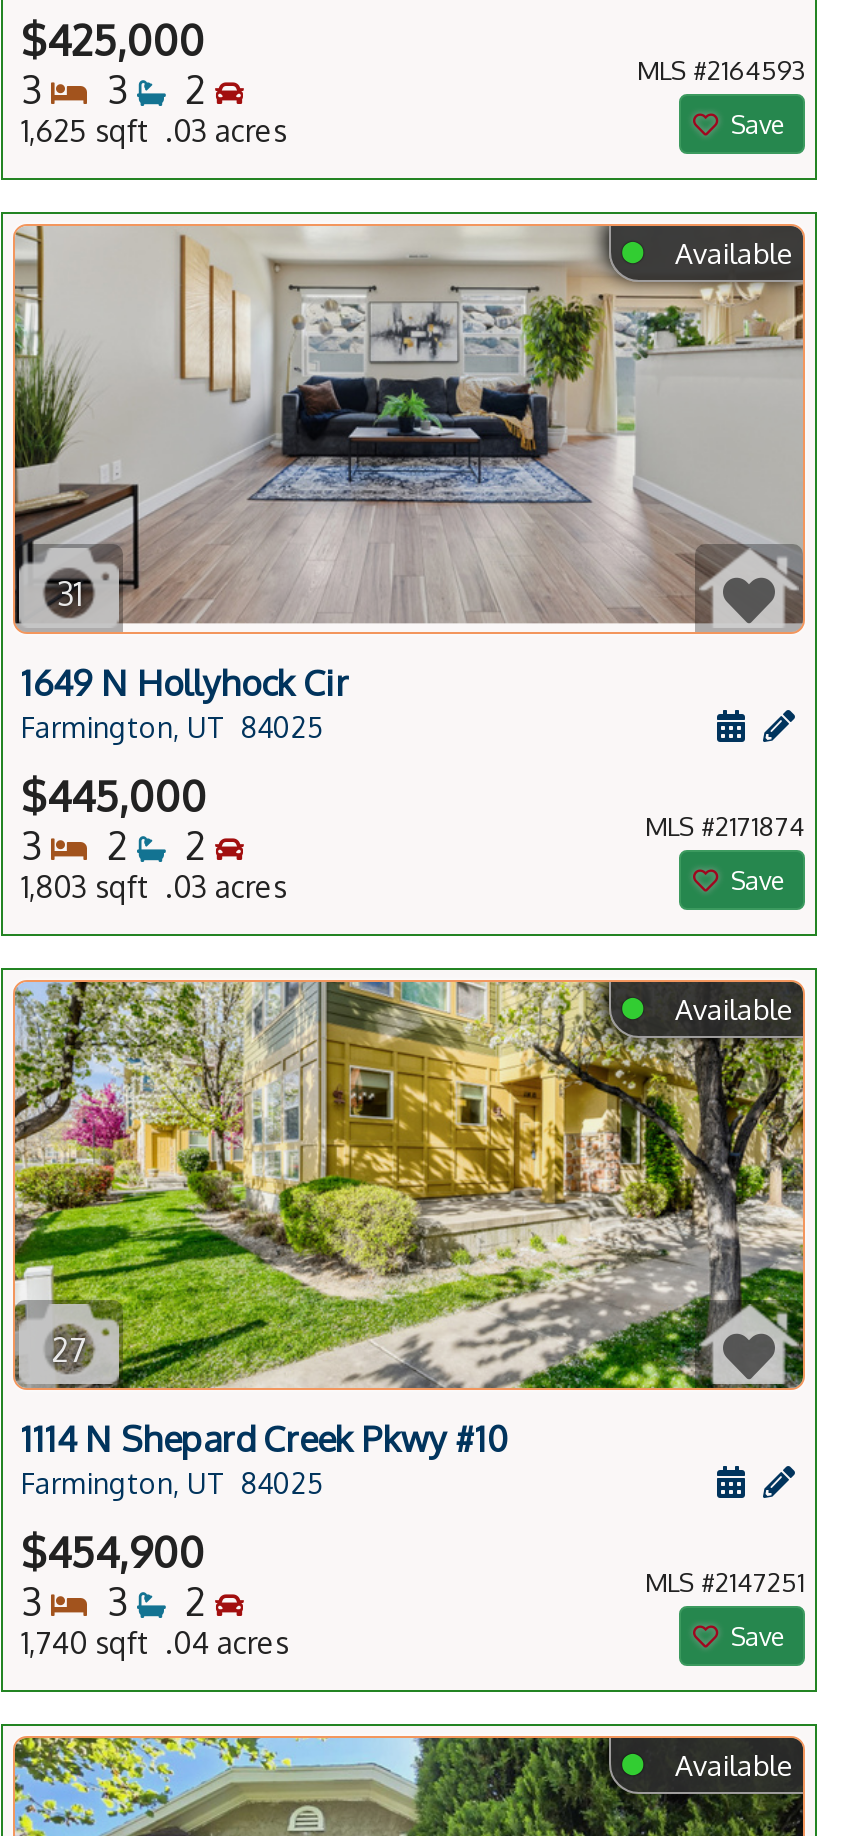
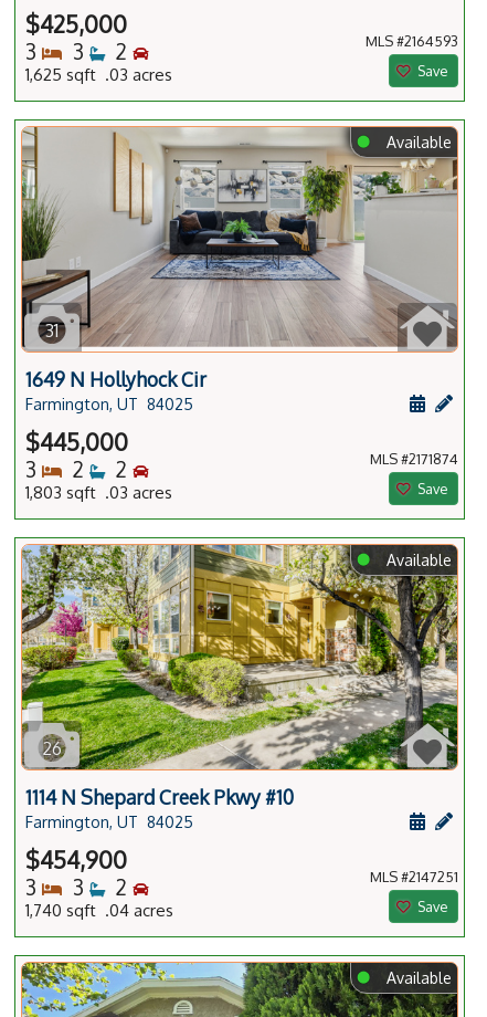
[51,1330,87,1370] 27 -> [42,737,62,759] 26

